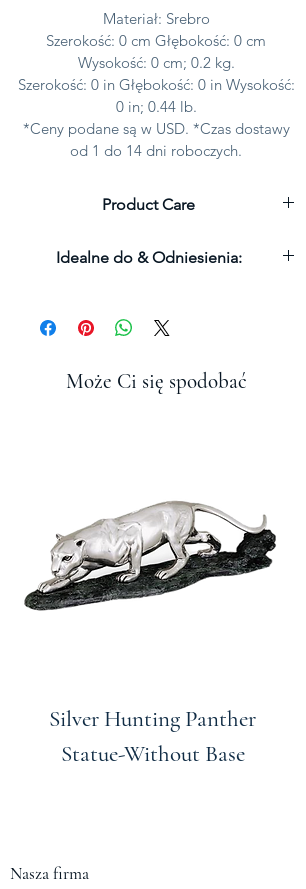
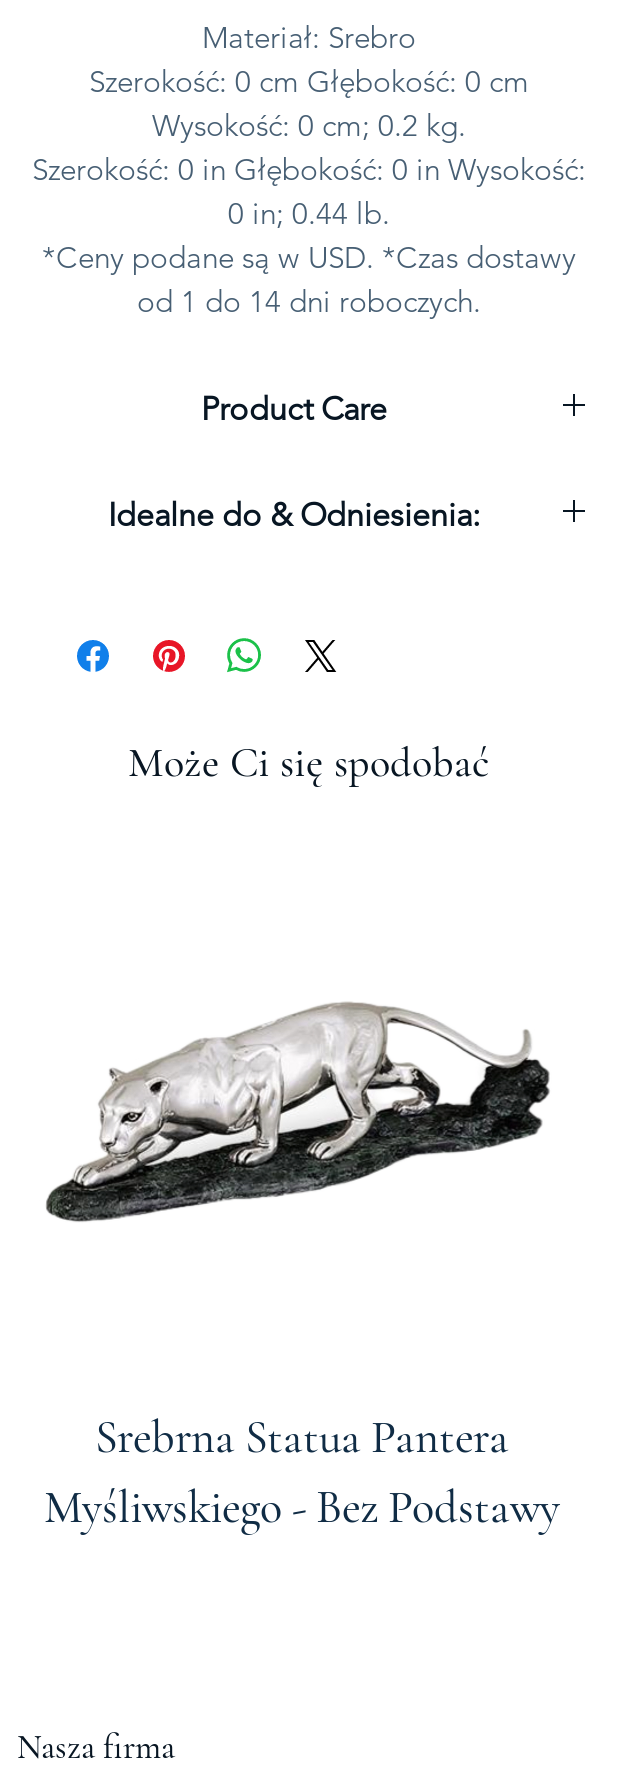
[49,705,256,768] Silver Hunting Panther | Statue-Without Base -> [44,1409,560,1535] Srebrna Statua Pantera | Myśliwskiego - Bez Podstawy

